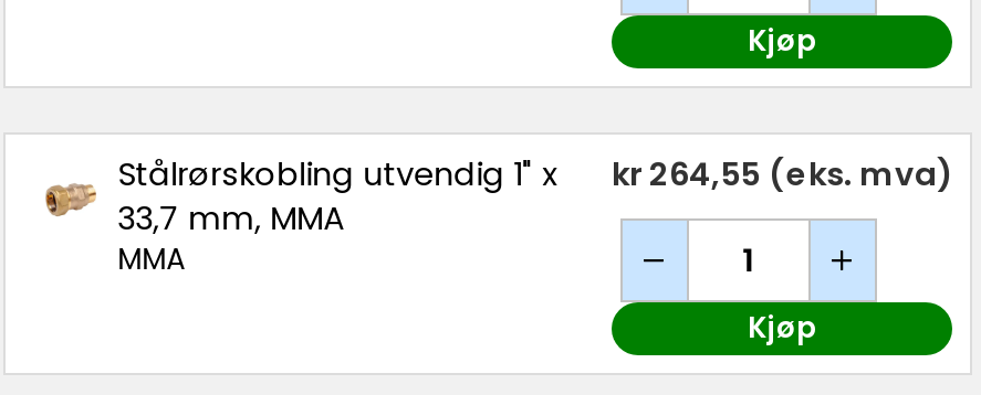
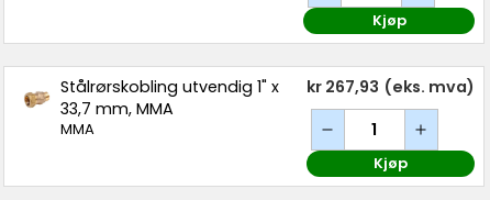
[117,152,952,196] Stålrørskobling utvendig 1" x kr 264,55 (eks. mva) -> [60,76,475,98] Stålrørskobling utvendig 1" x kr 267,93 (eks. mva)

